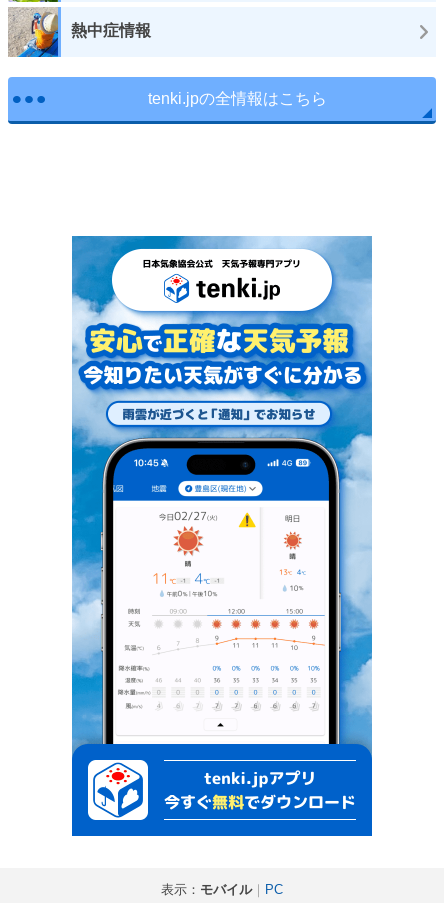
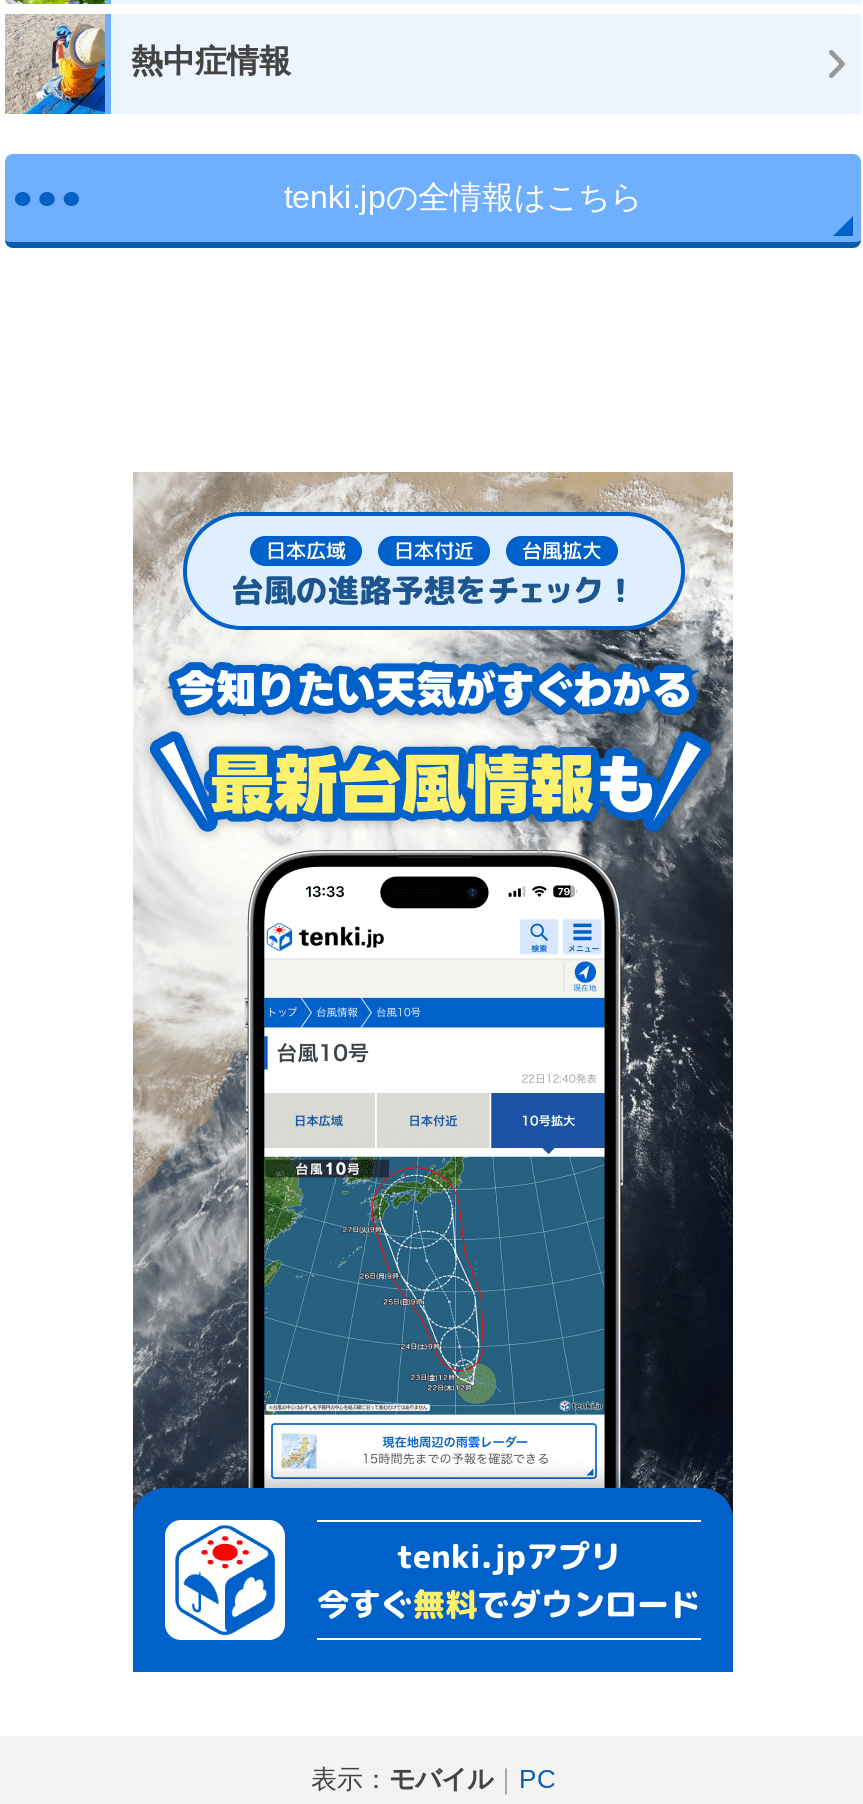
[71,235,373,755] [image] -> [131,470,735,1512] [image]

